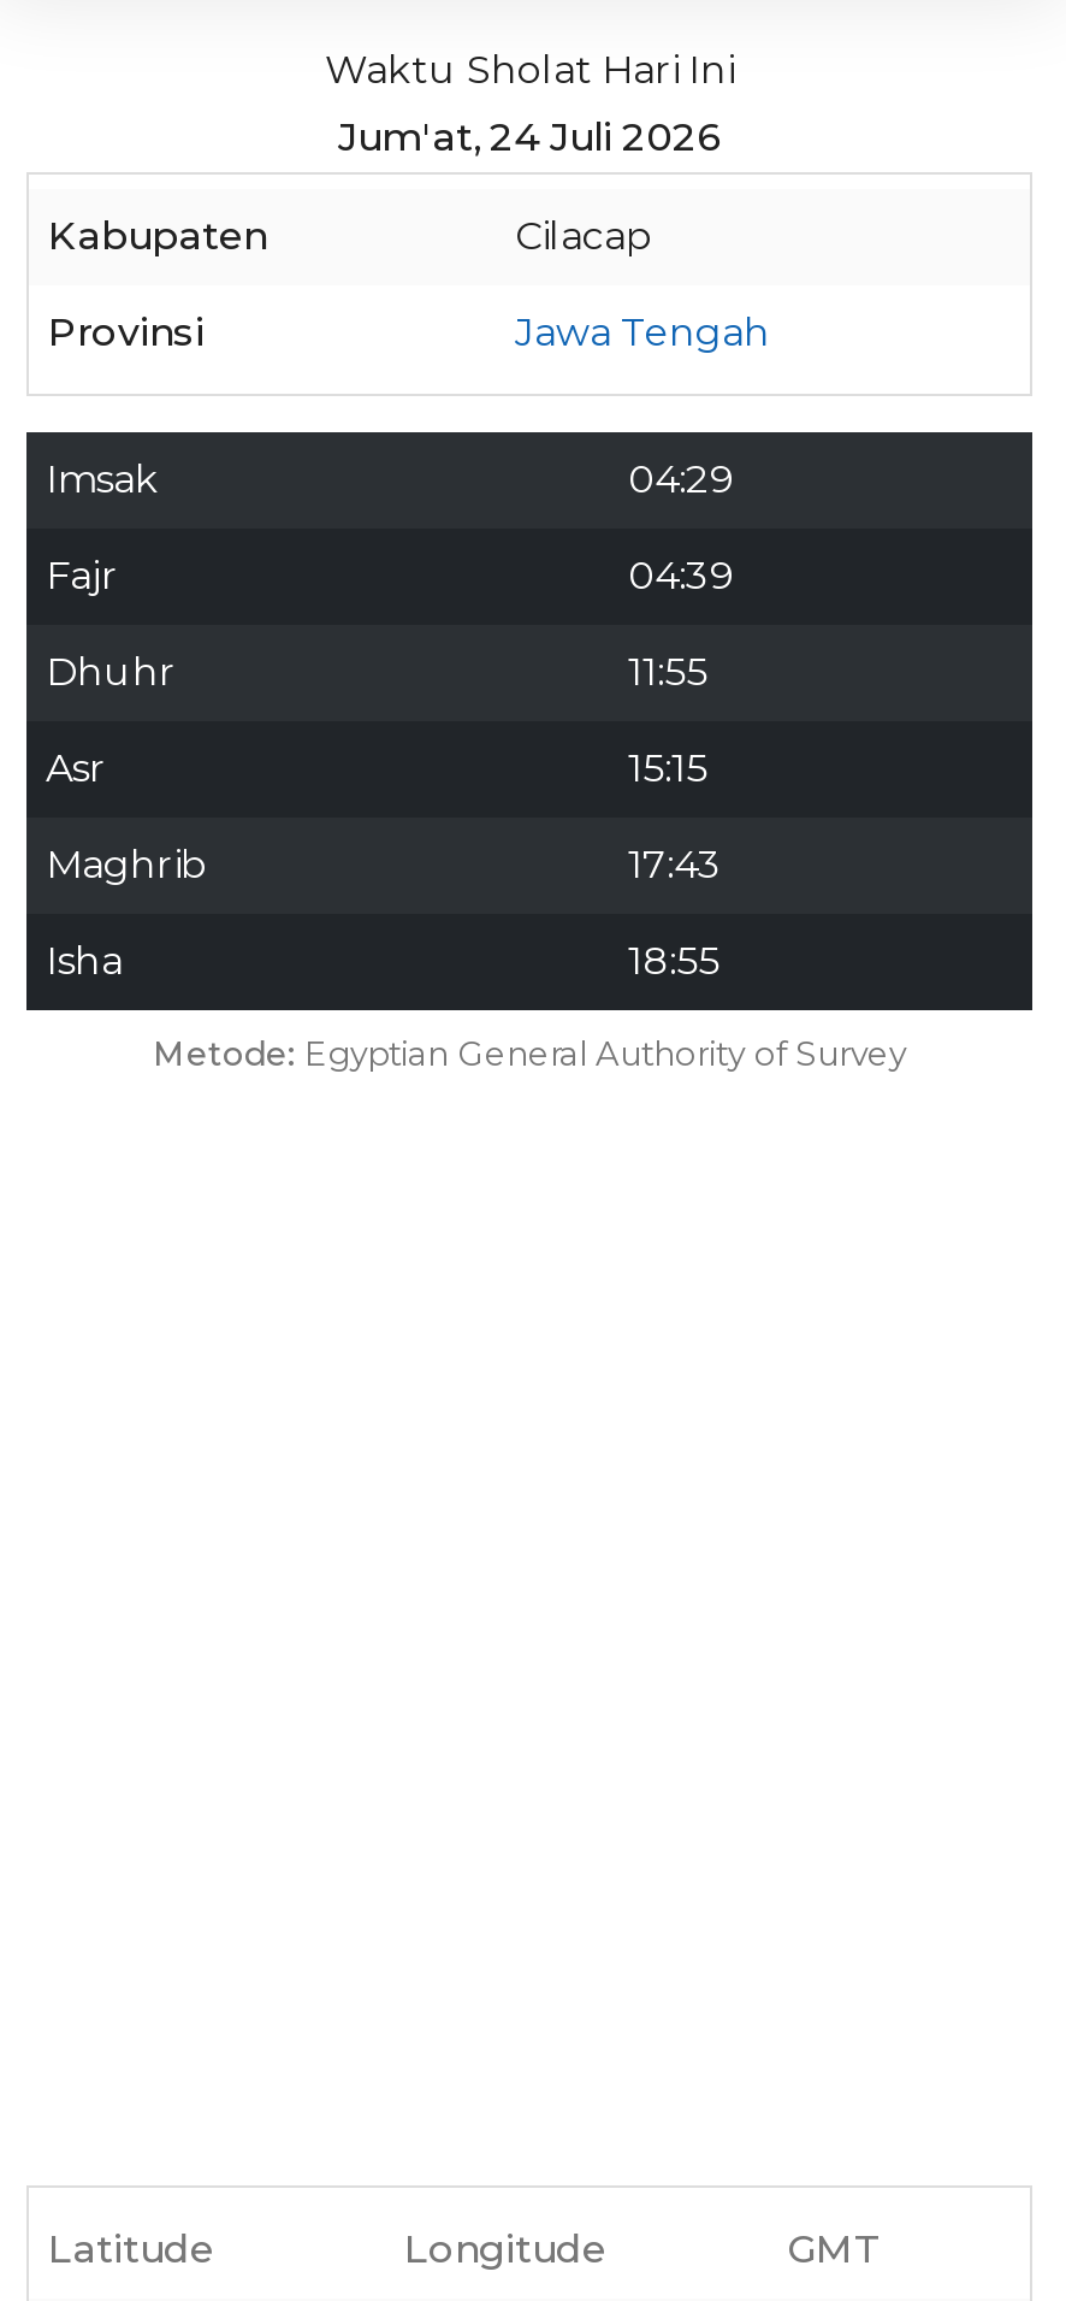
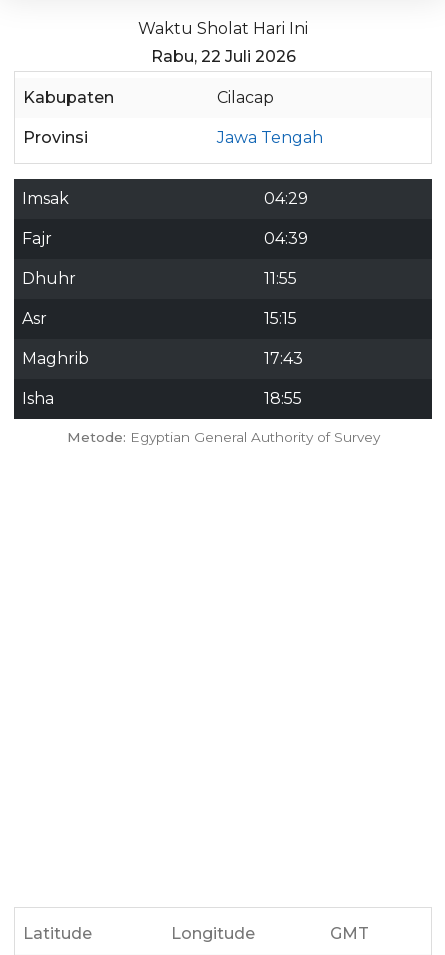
[338,114,721,160] Jum'at, 24 Juli 2026 -> [150,47,295,66] Rabu, 22 Juli 2026

